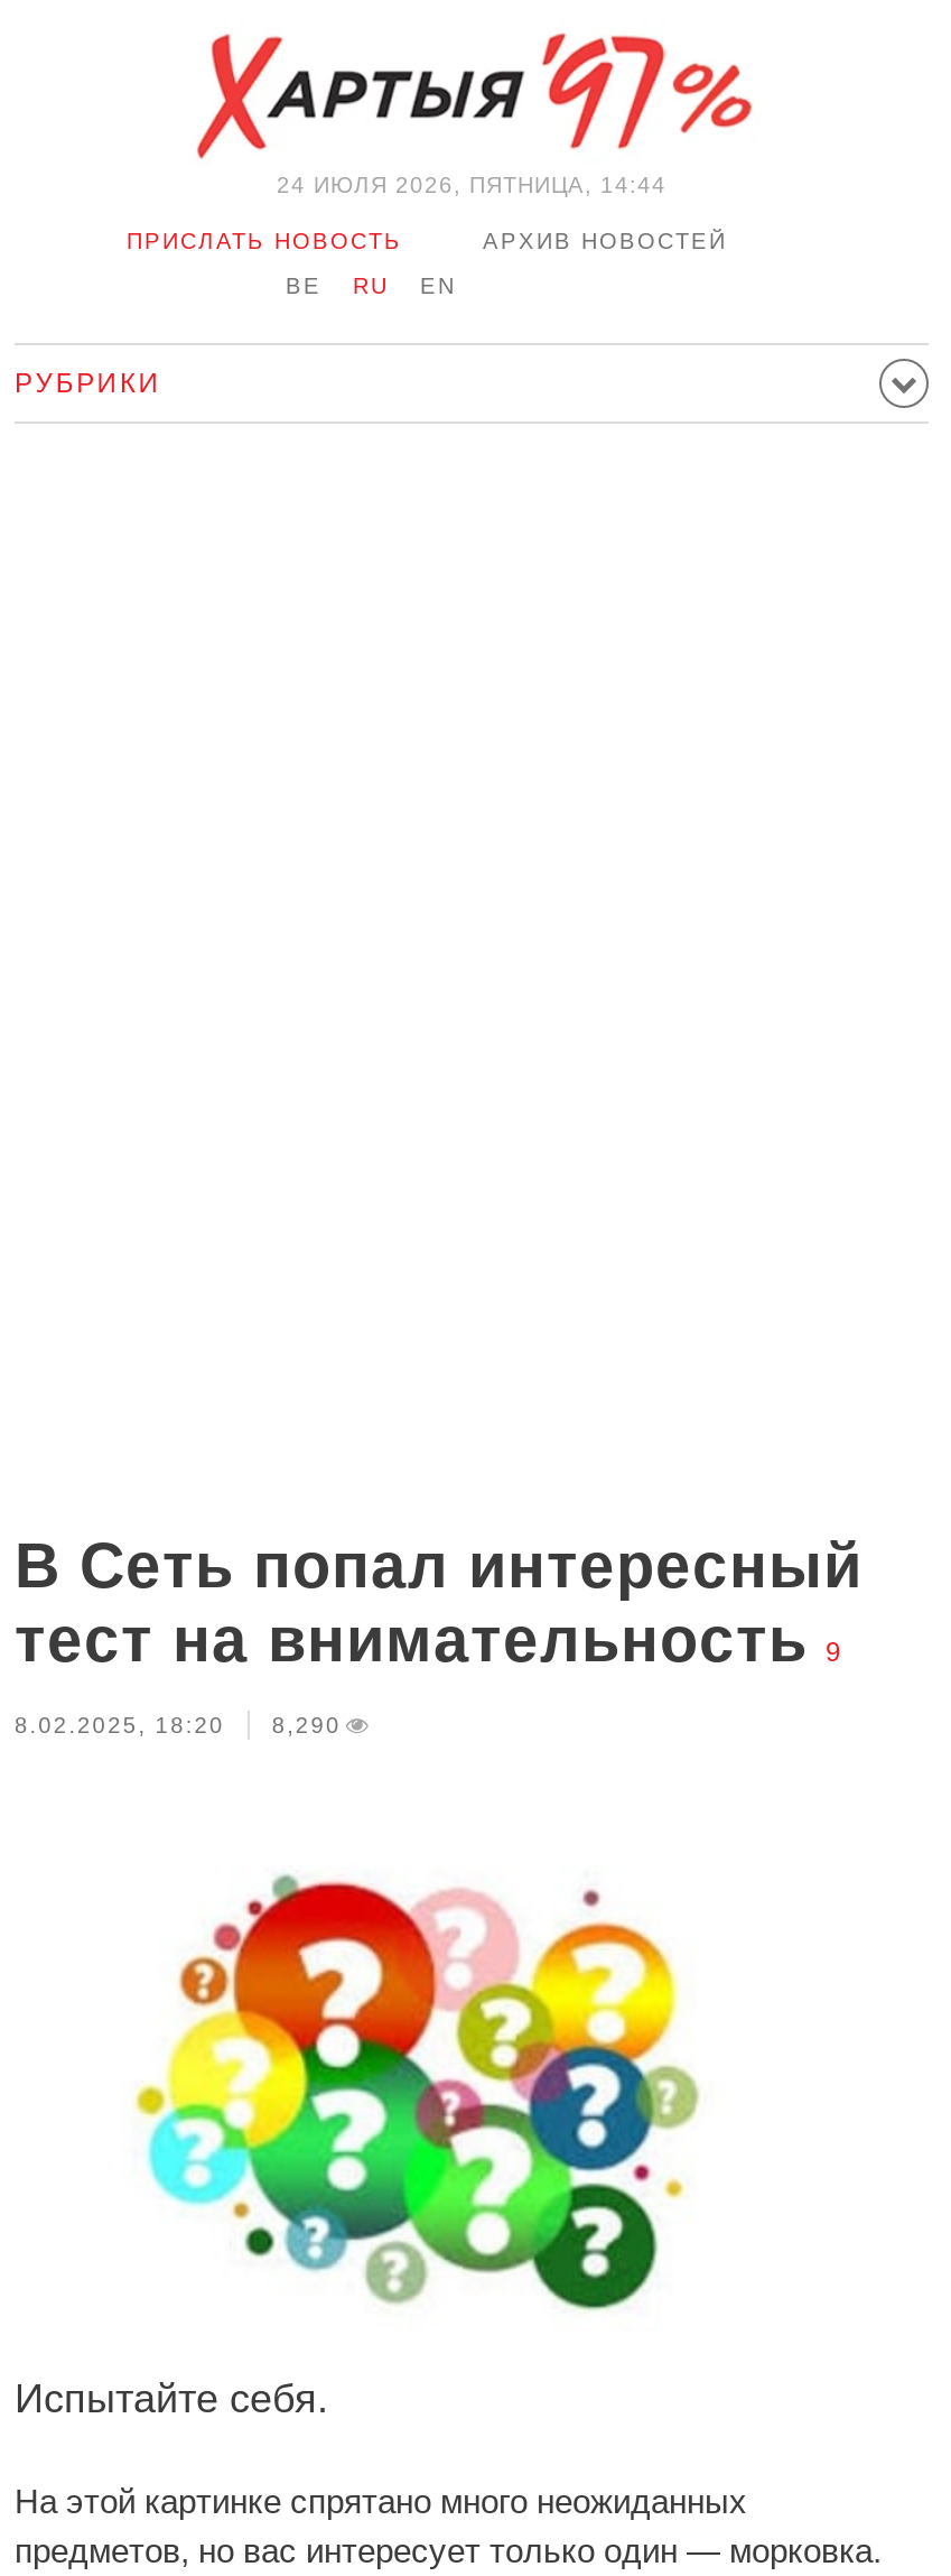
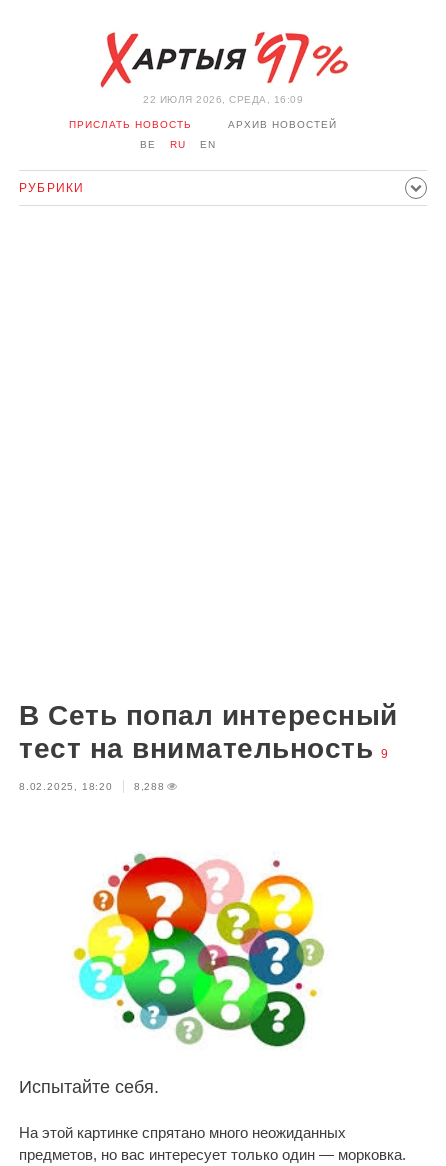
[277,173,666,197] 24 ИЮЛЯ 2026, ПЯТНИЦА, 14:44 -> [143,94,303,105] 22 ИЮЛЯ 2026, СРЕДА, 16:09
[15,1713,341,1738] 8.02.2025, 18:20 8,290 -> [19,781,165,792] 8.02.2025, 18:20 8,288

